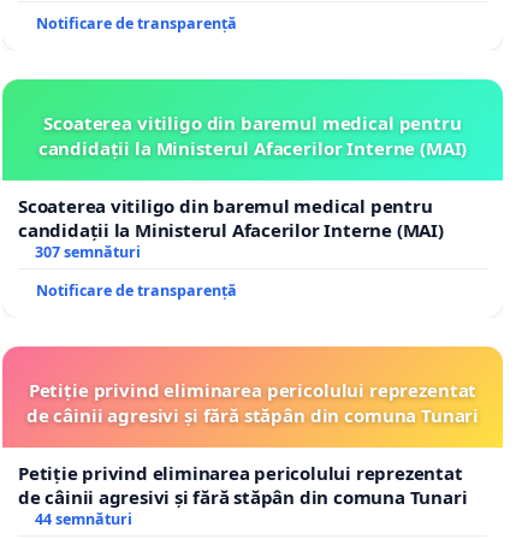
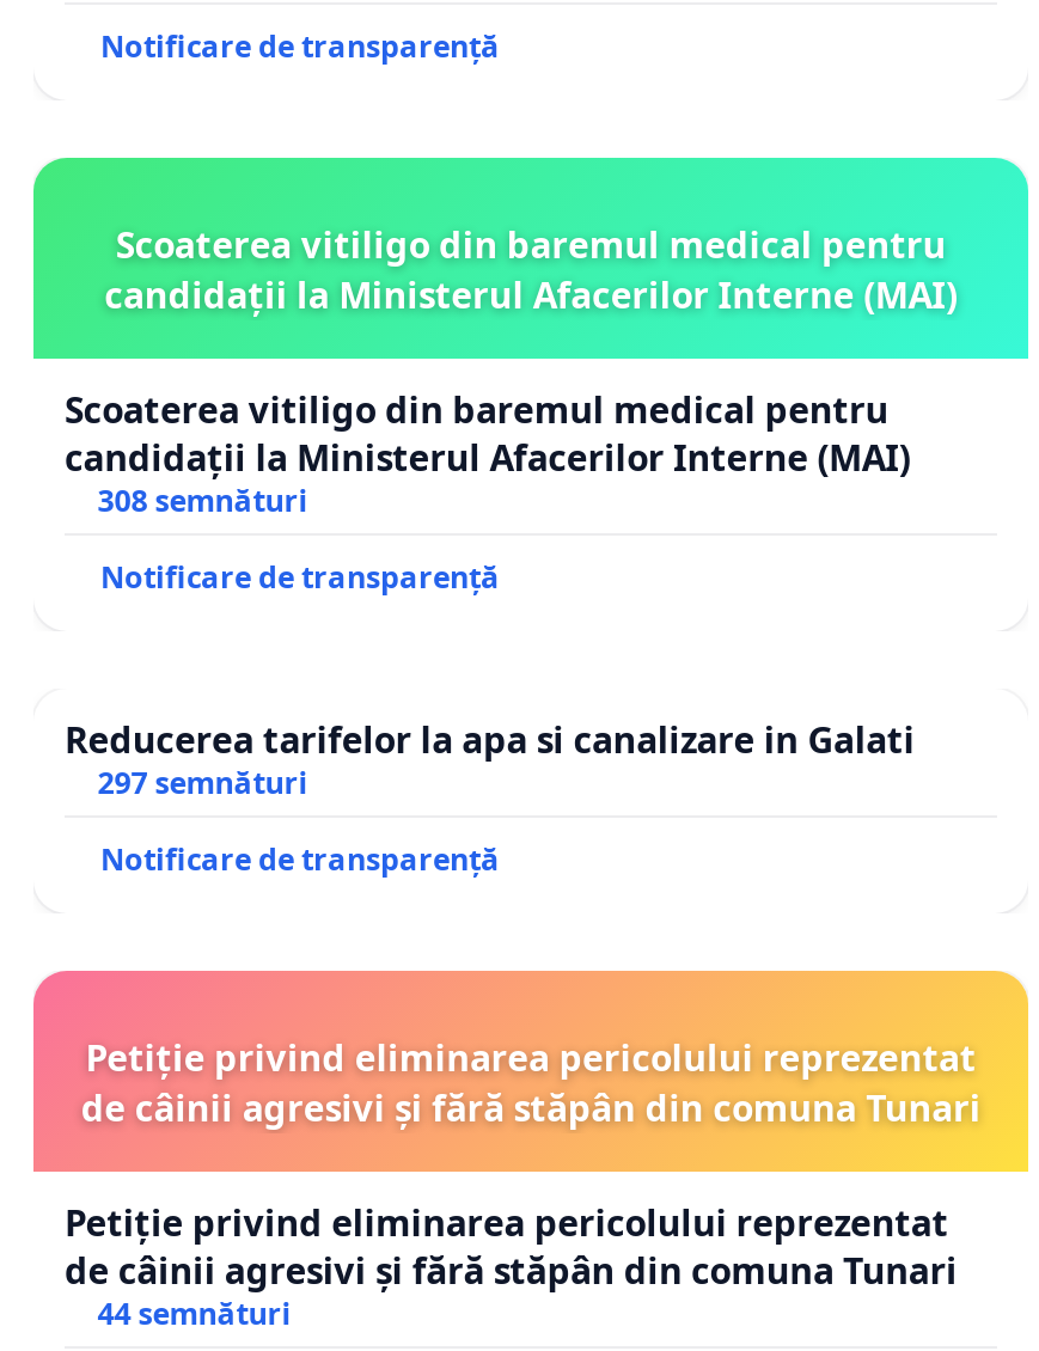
[35,241,140,262] 307 semnături -> [65,480,915,803] 308 semnături | Notificare de transparență | Reducerea tarifelor la apa si canalizare in Galati | 297 semnături

